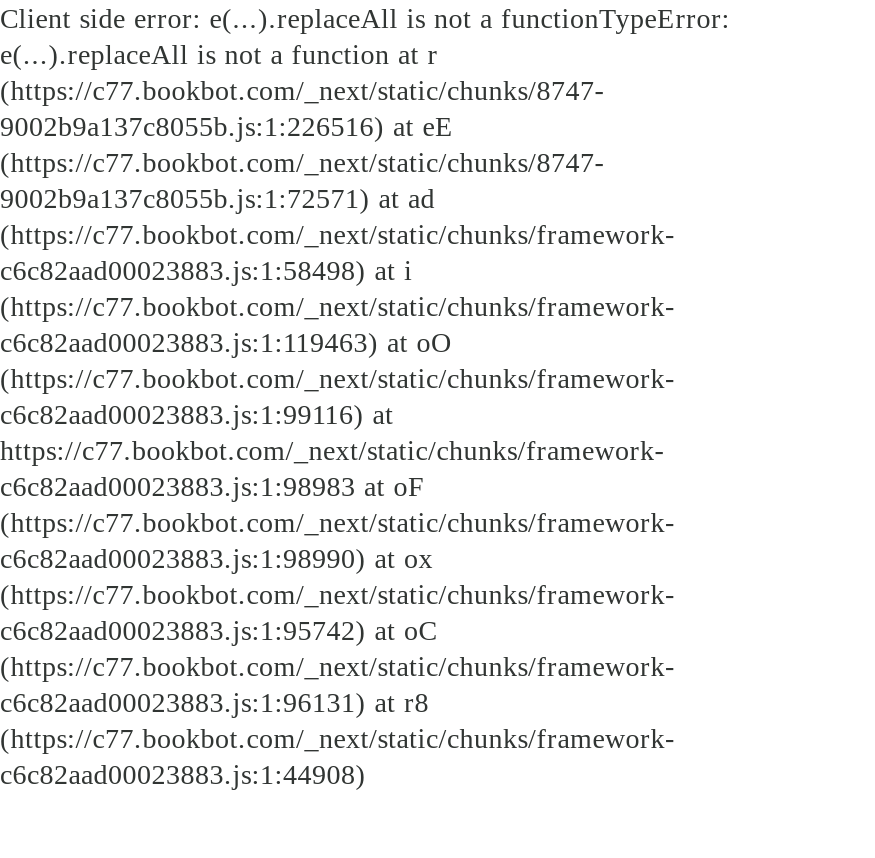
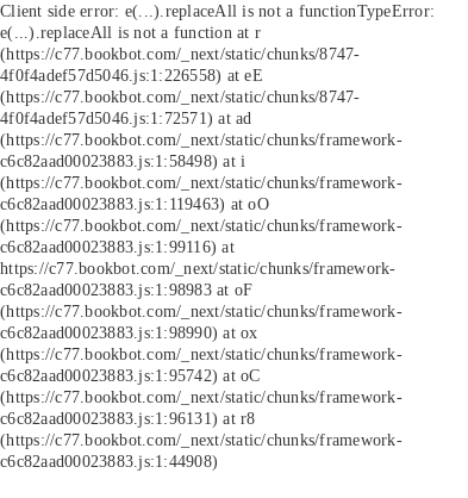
[0,110,454,142] 9002b9a137c8055b.js:1:226516) at eE -> [0,66,263,85] 4f0f4adef57d5046.js:1:226558) at eE
[0,182,435,214] 9002b9a137c8055b.js:1:72571) at ad -> [0,108,252,127] 4f0f4adef57d5046.js:1:72571) at ad

